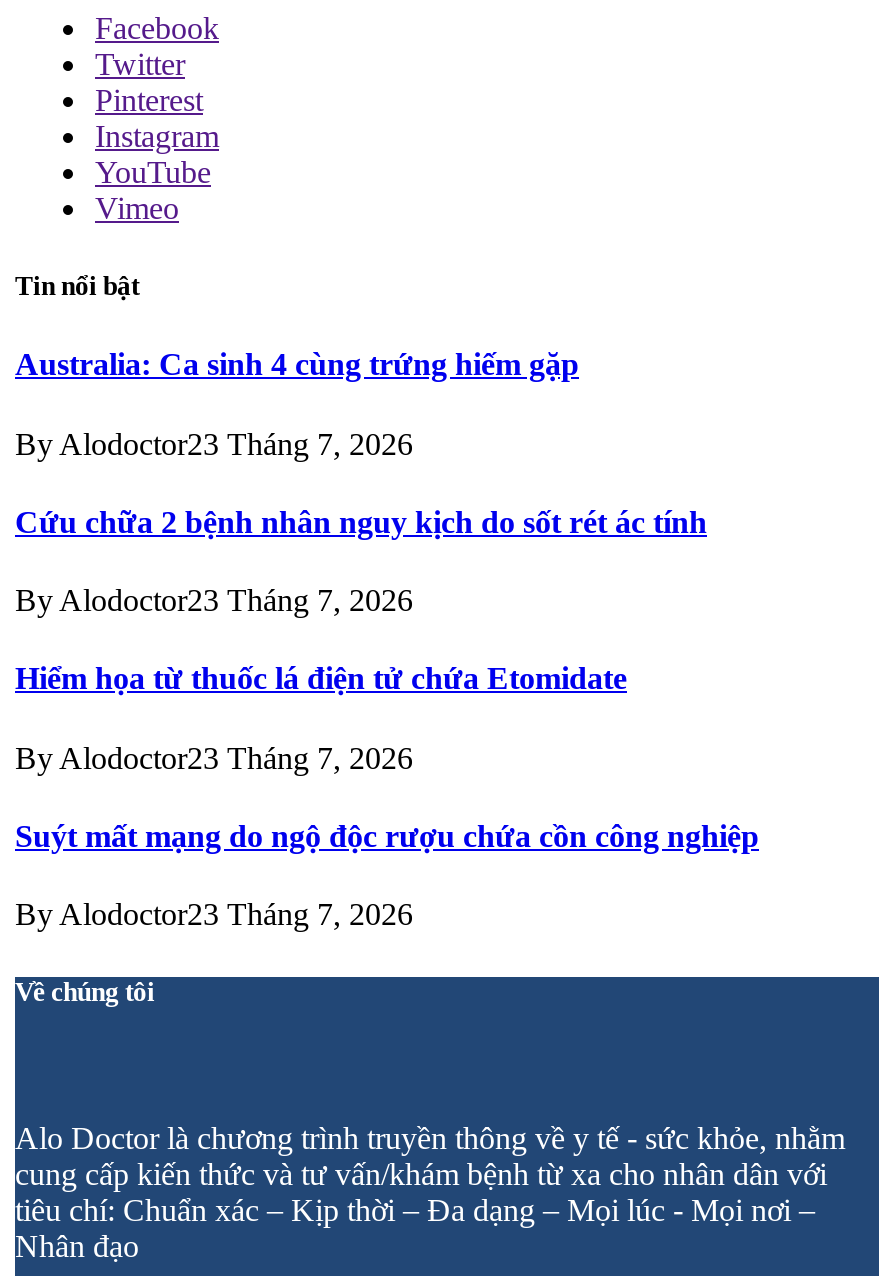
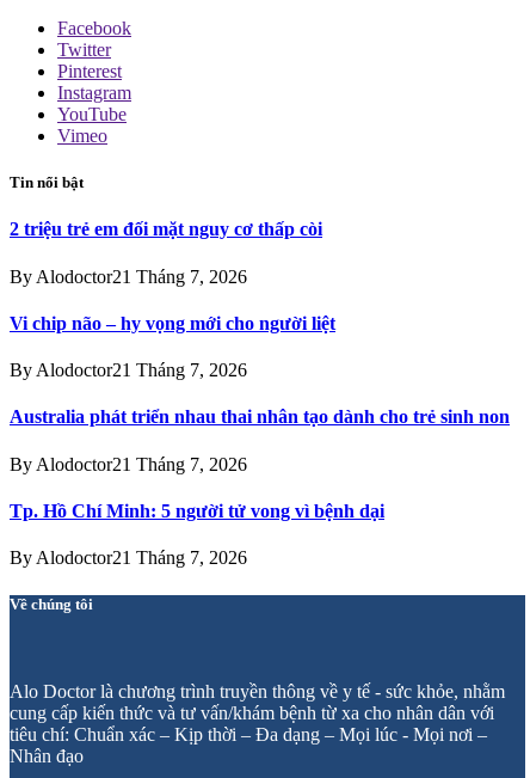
[15,347,579,381] Australia: Ca sinh 4 cùng trứng hiếm gặp -> [10,219,322,239] 2 triệu trẻ em đối mặt nguy cơ thấp còi
[15,426,413,460] By Alodoctor23 Tháng 7, 2026 -> [10,266,247,286] By Alodoctor21 Tháng 7, 2026
[15,505,707,539] Cứu chữa 2 bệnh nhân nguy kịch do sốt rét ác tính -> [10,313,335,333] Vi chip não – hy vọng mới cho người liệt
[15,583,413,617] By Alodoctor23 Tháng 7, 2026 -> [10,360,247,380] By Alodoctor21 Tháng 7, 2026
[15,662,627,696] Hiểm họa từ thuốc lá điện tử chứa Etomidate -> [10,407,510,427] Australia phát triển nhau thai nhân tạo dành cho trẻ sinh non
[15,740,413,774] By Alodoctor23 Tháng 7, 2026 -> [10,454,247,474] By Alodoctor21 Tháng 7, 2026
[15,819,759,853] Suýt mất mạng do ngộ độc rượu chứa cồn công nghiệp -> [10,501,384,521] Tp. Hồ Chí Minh: 5 người tử vong vì bệnh dại
[15,897,413,931] By Alodoctor23 Tháng 7, 2026 -> [10,547,247,568] By Alodoctor21 Tháng 7, 2026

